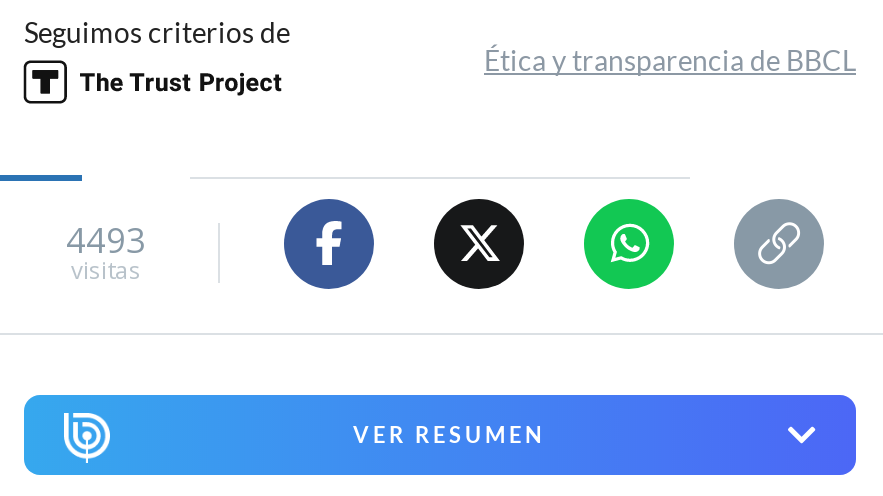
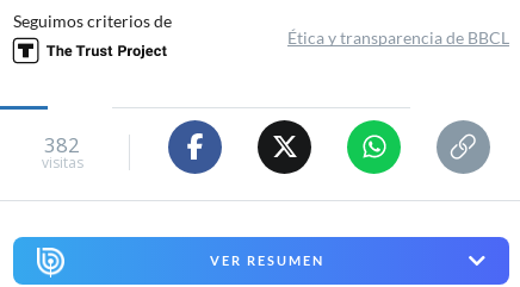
[66,217,146,263] 4493 -> [44,131,80,159] 382

